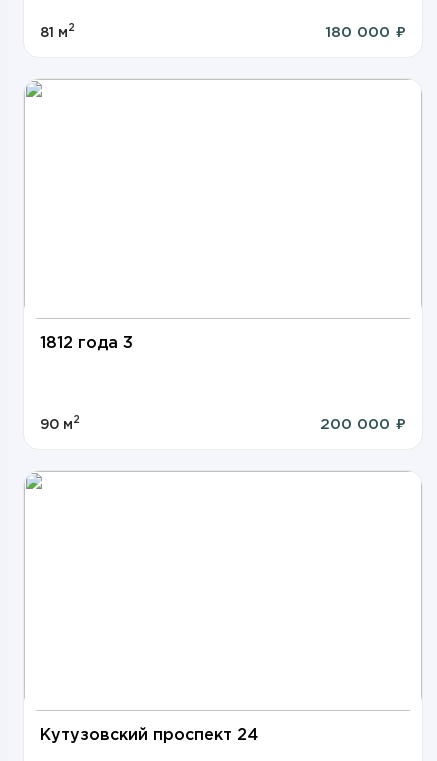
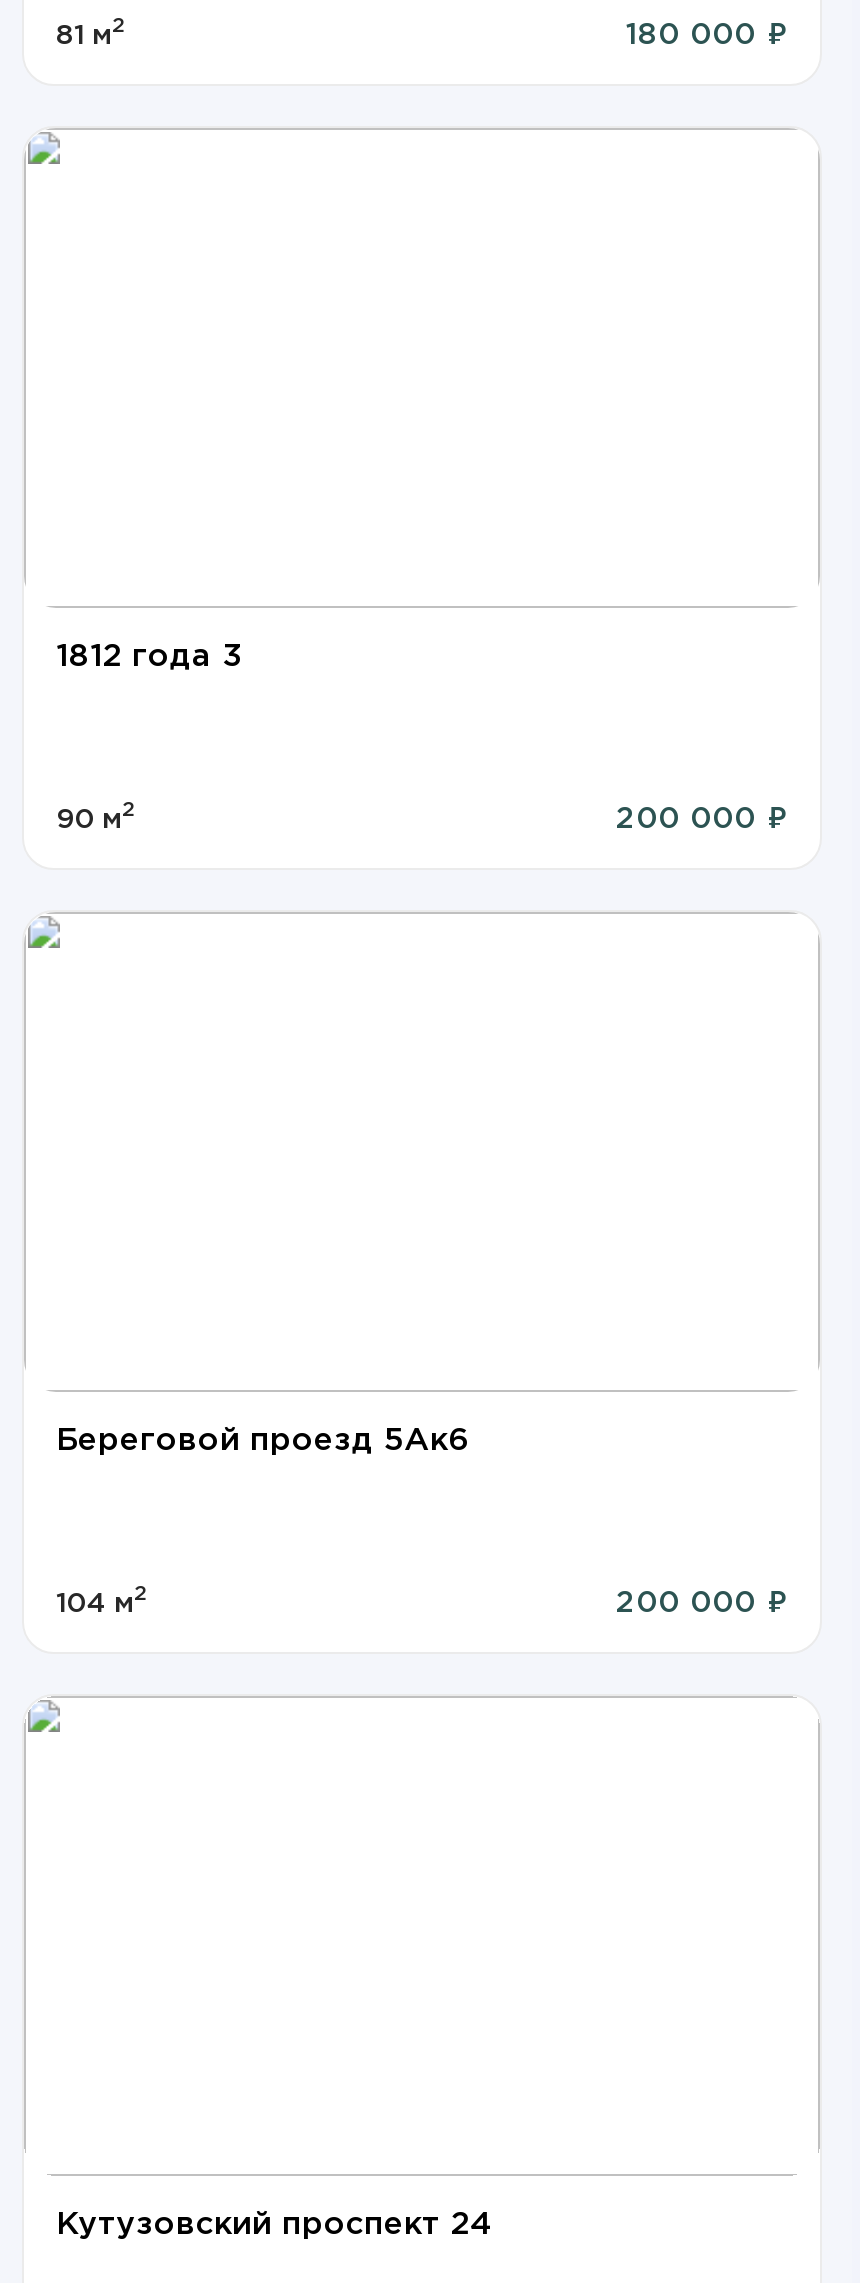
none -> [56,1426,470,1456] Береговой проезд 5Ак6
none -> [56,1584,788,1616] 104 м2 | 200 000 ₽

